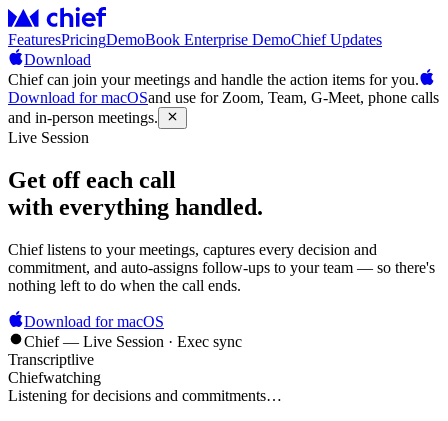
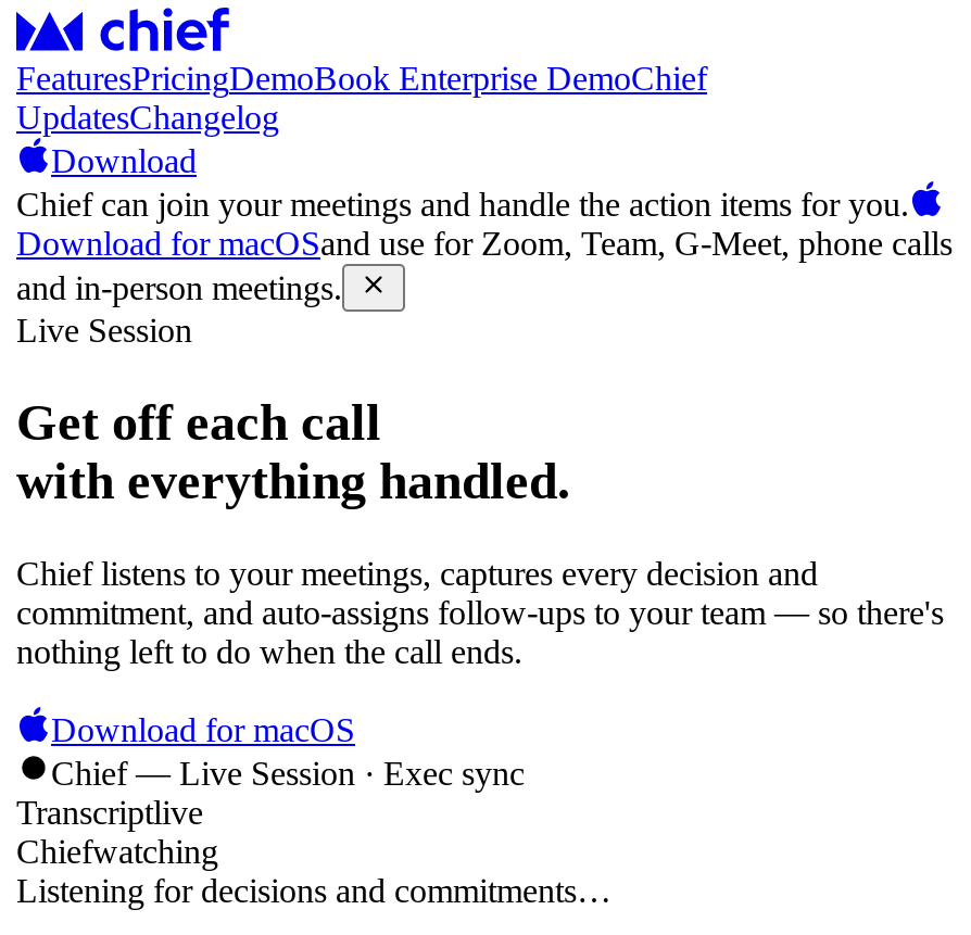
[8,31,382,48] FeaturesPricingDemoBook Enterprise DemoChief Updates -> [16,60,707,136] FeaturesPricingDemoBook Enterprise DemoChief | UpdatesChangelog

